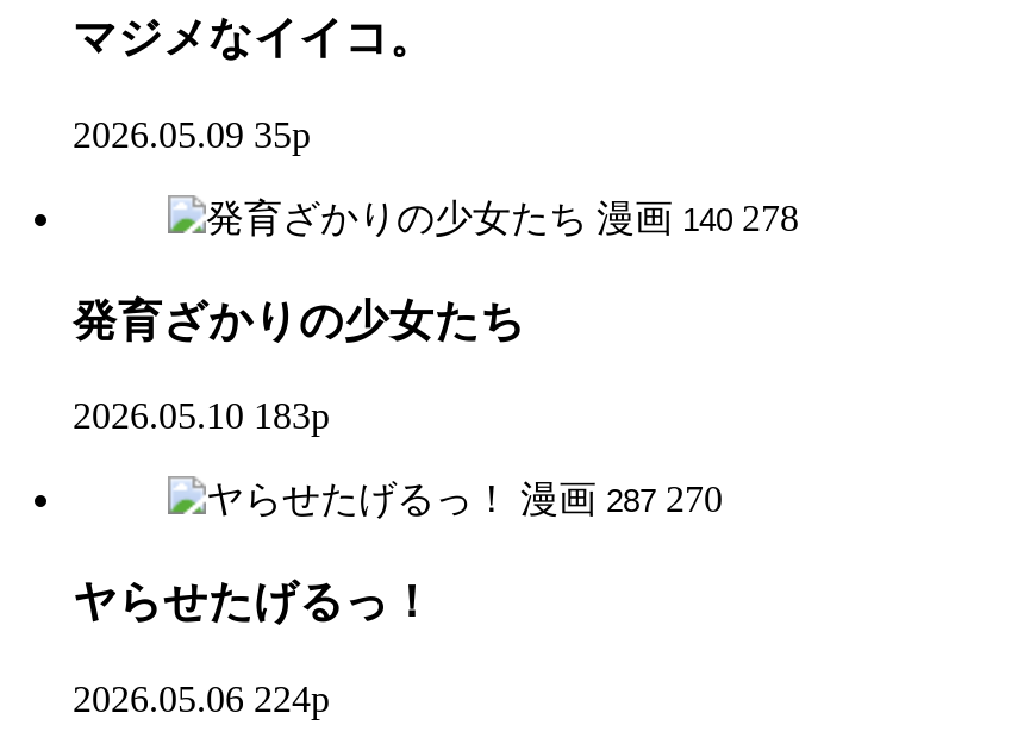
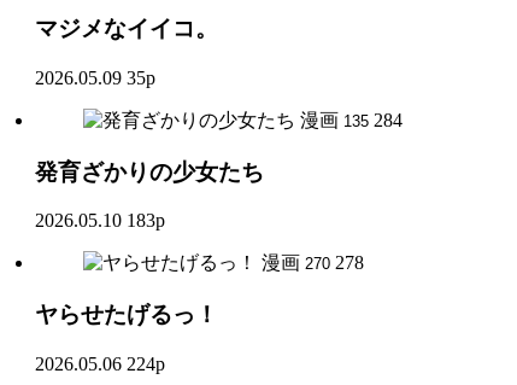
[597,197,799,238] 漫画 140 278 -> [300,110,403,130] 漫画 135 284
[520,479,723,519] 漫画 287 270 -> [262,252,364,273] 漫画 270 278

